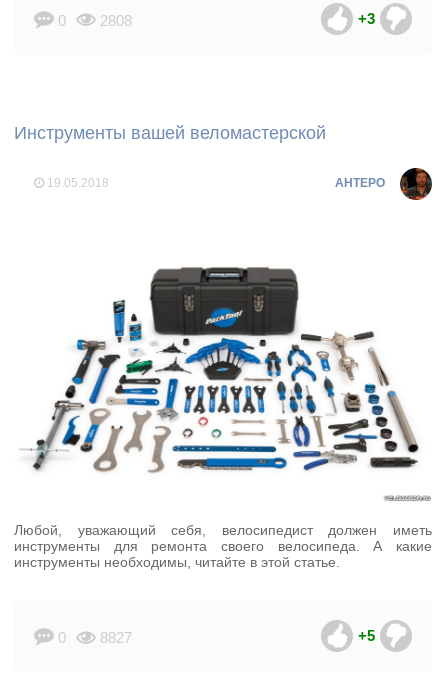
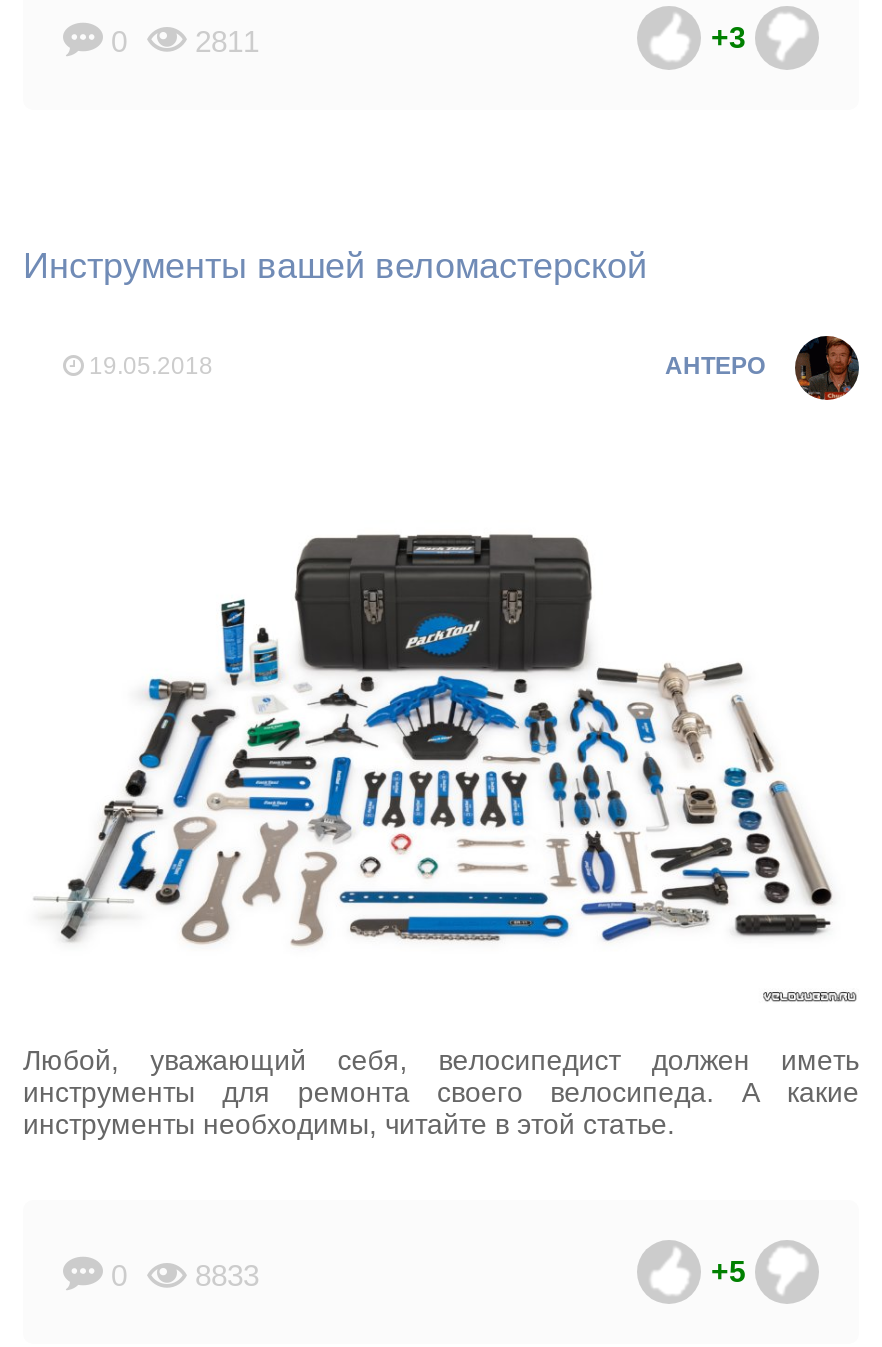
[54,12,132,29] 0 2808 -> [103,23,259,57] 0 2811
[54,629,132,646] 0 8827 -> [103,1258,259,1292] 0 8833

